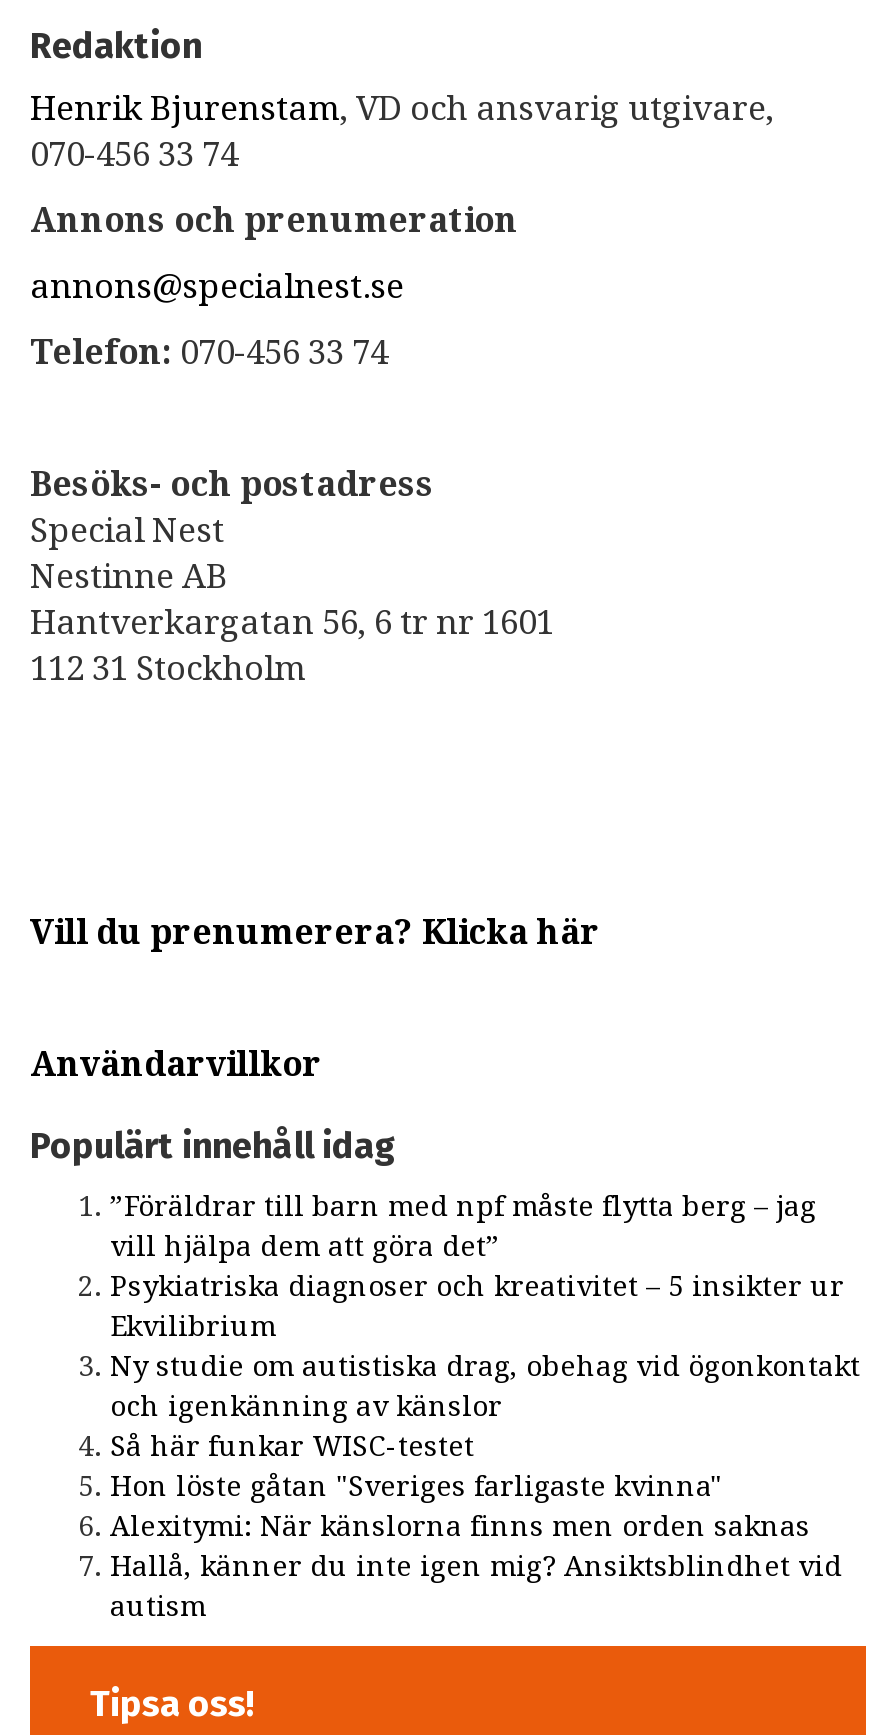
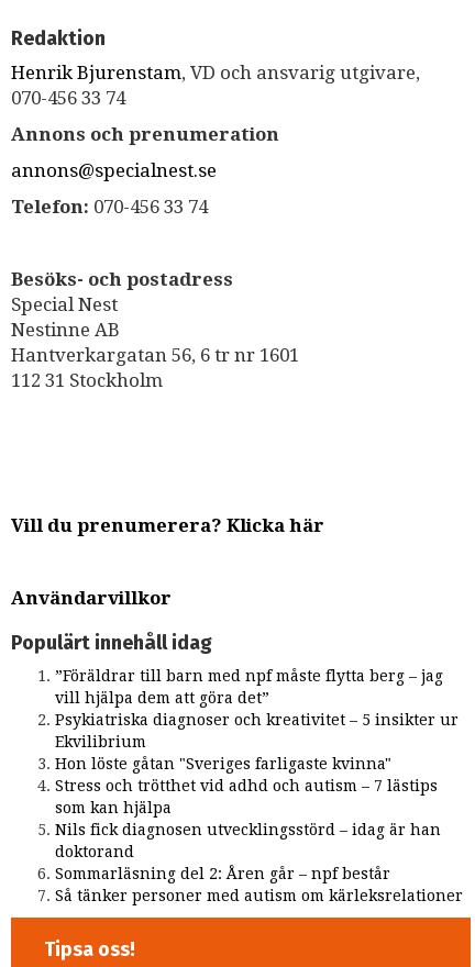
[110,1350,860,1462] Ny studie om autistiska drag, obehag vid ögonkontakt | och igenkänning av känslor | Så här funkar WISC-testet -> none
moved [110,1470,722,1502] -> [55,755,391,772]: Hon löste gåtan "Sveriges farligaste kvinna"
[110,1510,842,1622] Alexitymi: När känslorna finns men orden saknas | Hallå, känner du inte igen mig? Ansiktsblindhet vid | autism -> [55,777,463,904] Stress och trötthet vid adhd och autism – 7 lästips | som kan hjälpa | Nils fick diagnosen utvecklingsstörd – idag är han | doktorand | Sommarläsning del 2: Åren går – npf består | Så tänker personer med autism om kärleksrelationer

